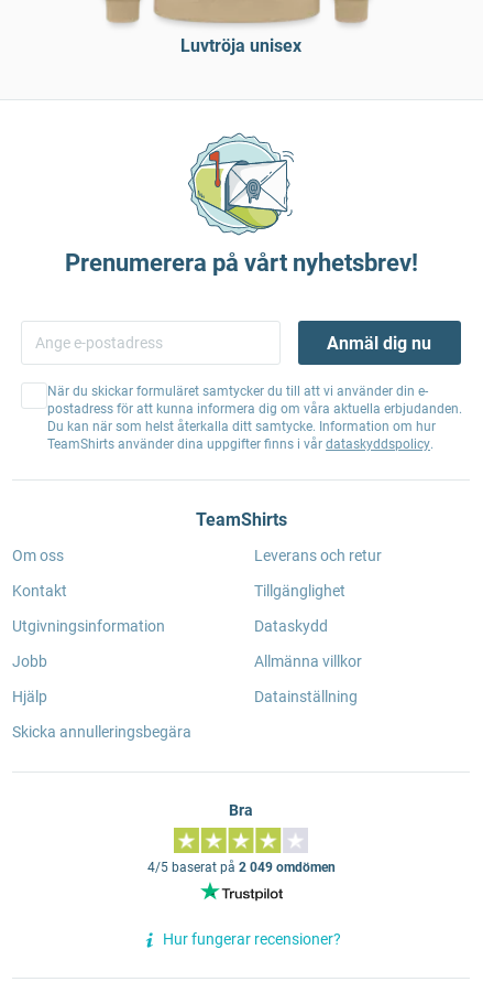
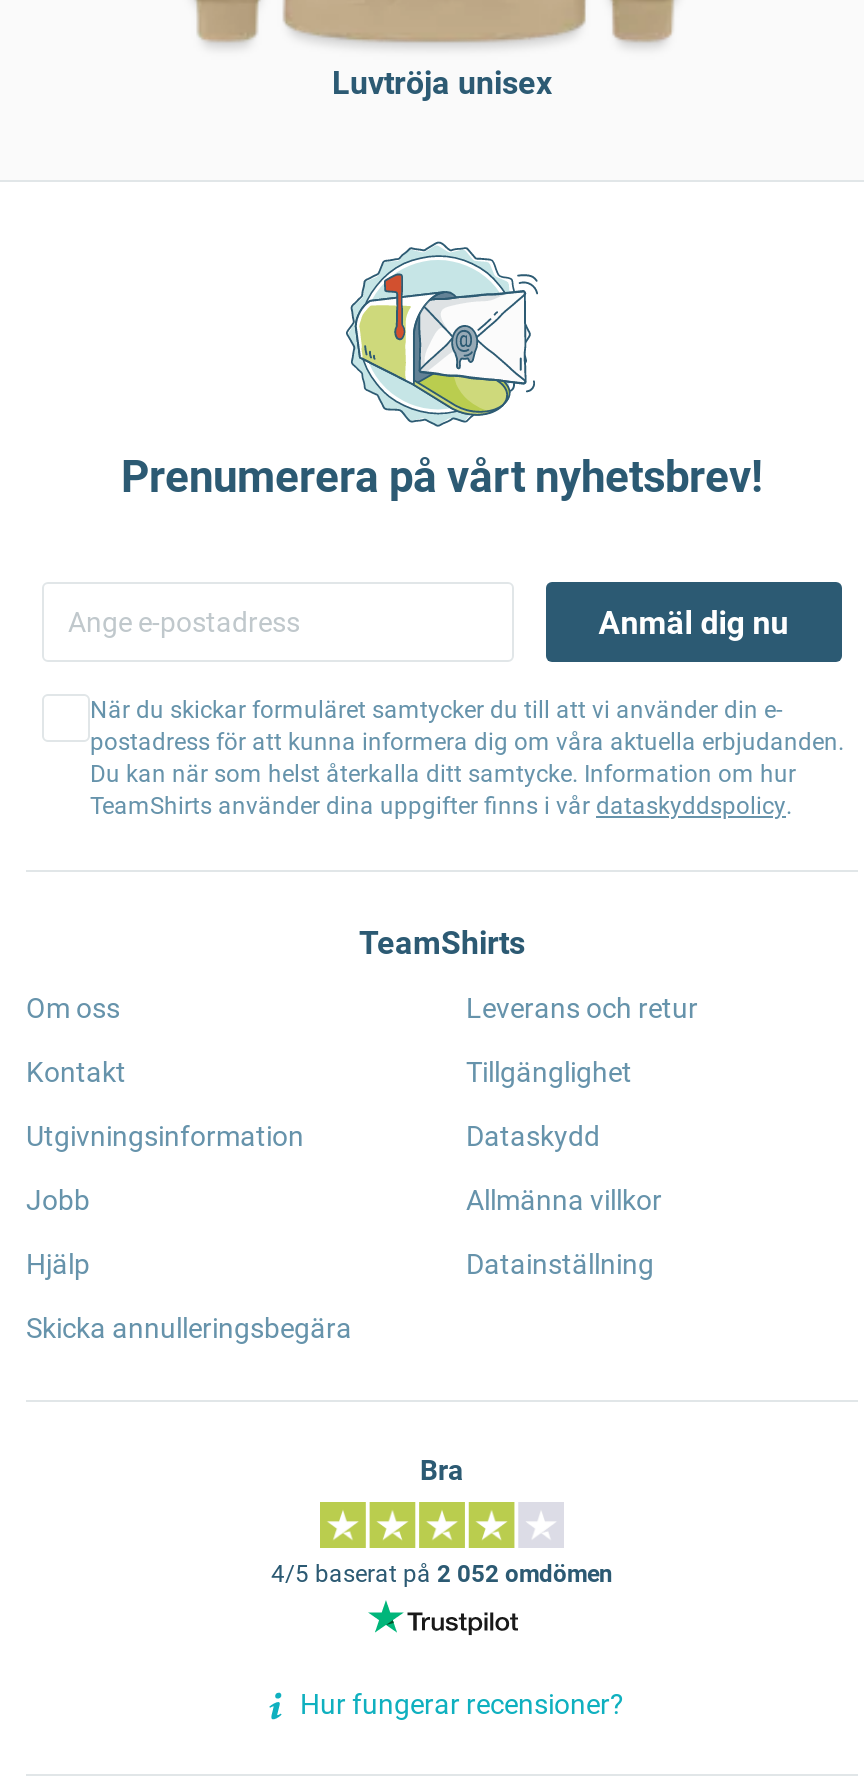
[147,860,335,875] 4/5 baserat på 2 049 omdömen -> [271,1560,613,1588] 4/5 baserat på 2 052 omdömen

